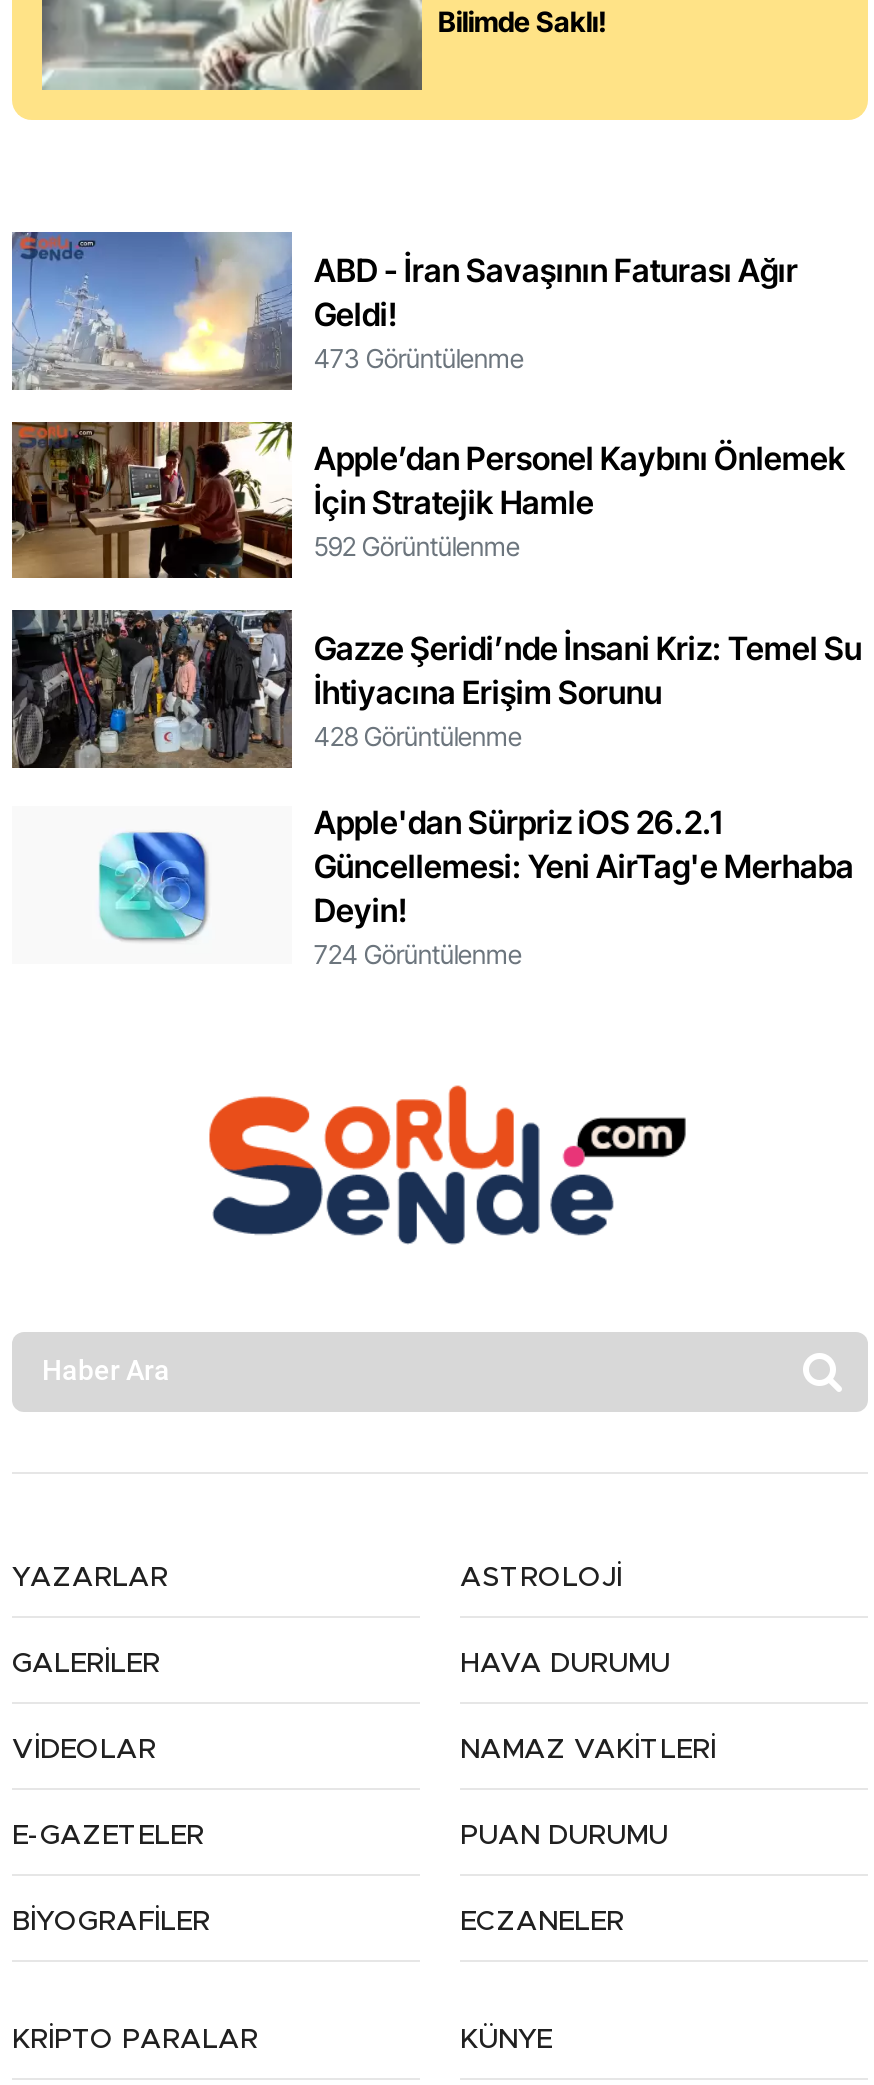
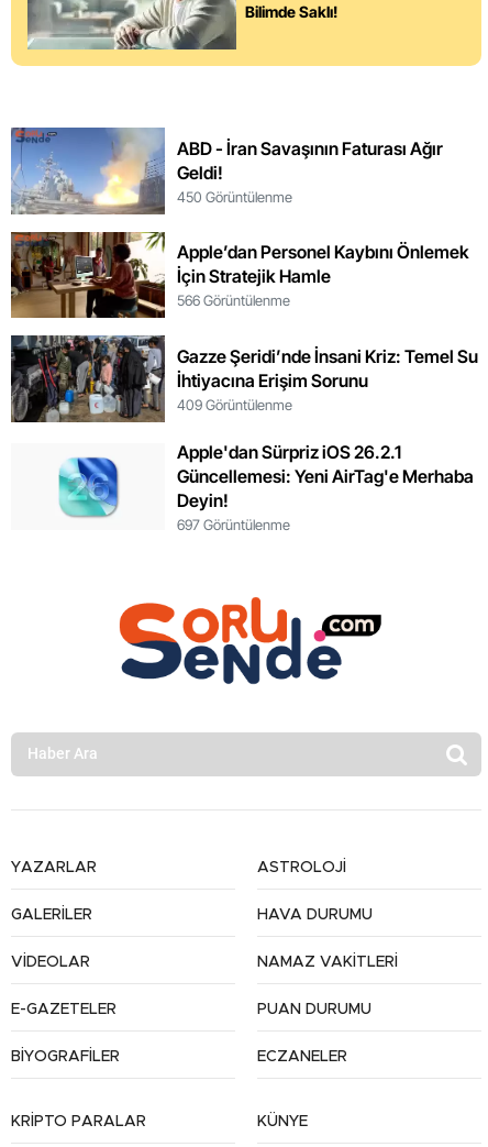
[314,342,524,374] 473 Görüntülenme -> [177,188,292,205] 450 Görüntülenme
[314,531,520,563] 592 Görüntülenme -> [177,292,290,310] 566 Görüntülenme
[314,720,522,752] 428 Görüntülenme -> [177,396,292,414] 409 Görüntülenme
[314,938,522,970] 724 Görüntülenme -> [177,516,290,533] 697 Görüntülenme

